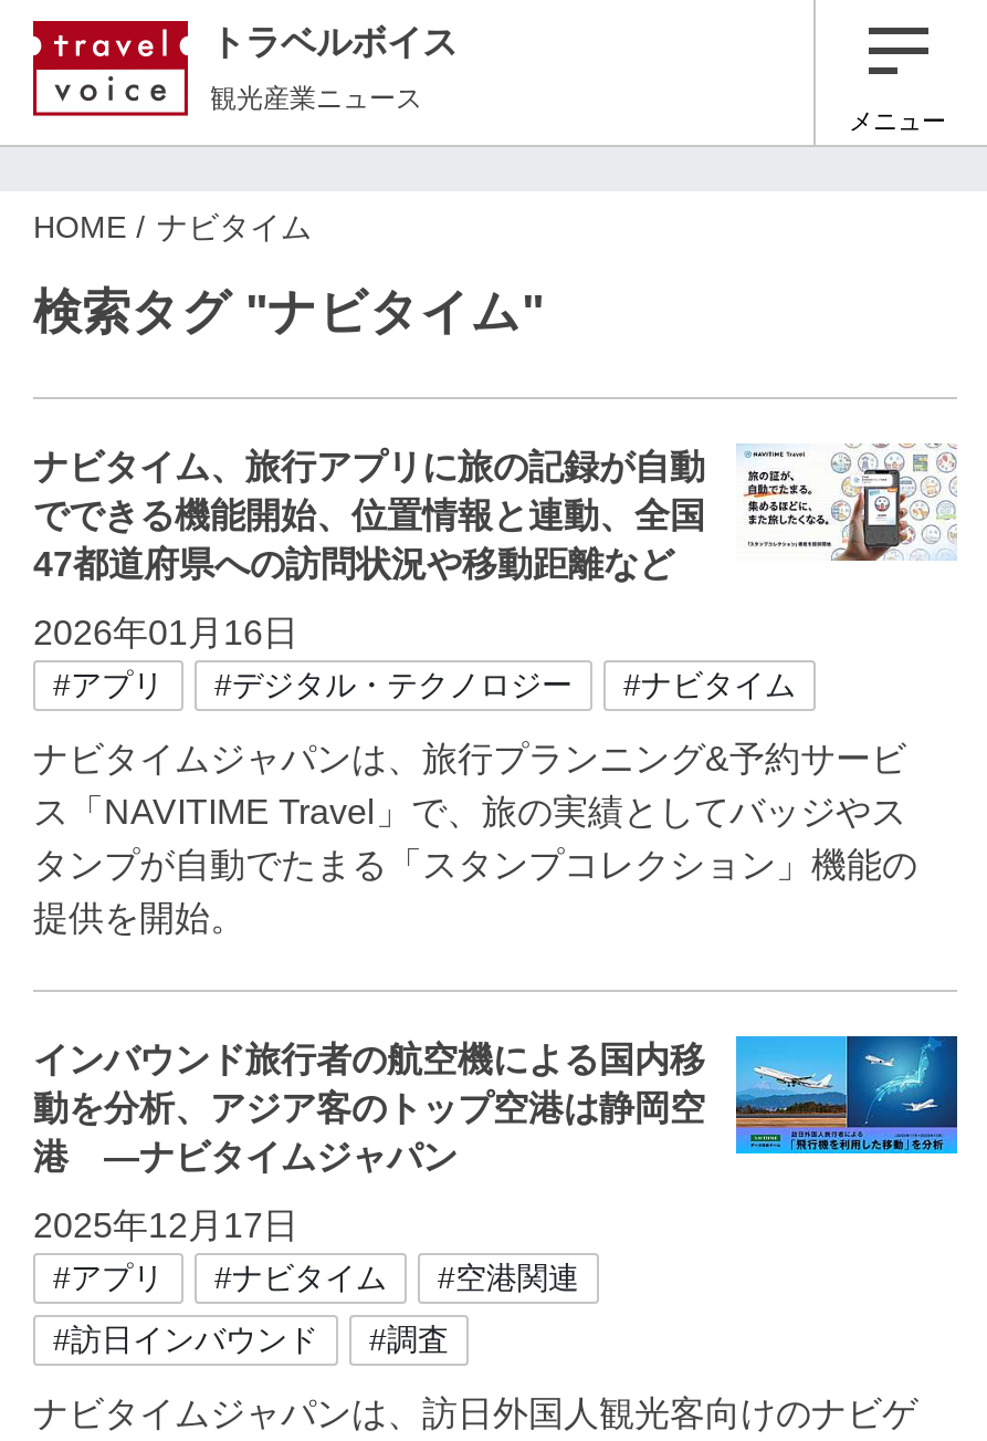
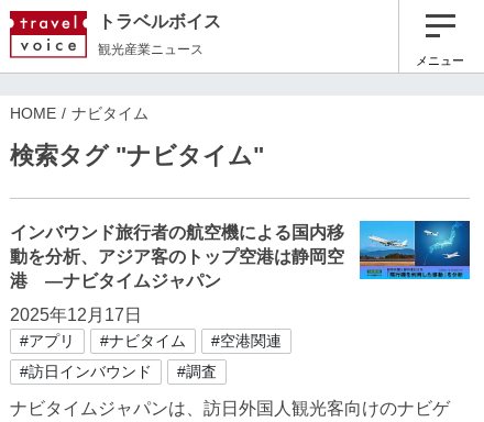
[33,443,957,937] [image] | ナビタイム、旅行アプリに旅の記録が自動 | でできる機能開始、位置情報と連動、全国 | 47都道府県への訪問状況や移動距離など | 2026年01月16日 | #アプリ | #デジタル・テクノロジー | #ナビタイム | ナビタイムジャパンは、旅行プランニング&予約サービ | ス「NAVITIME Travel」で、旅の実績としてバッジやス | タンプが自動でたまる「スタンプコレクション」機能の | 提供を開始。 -> none

